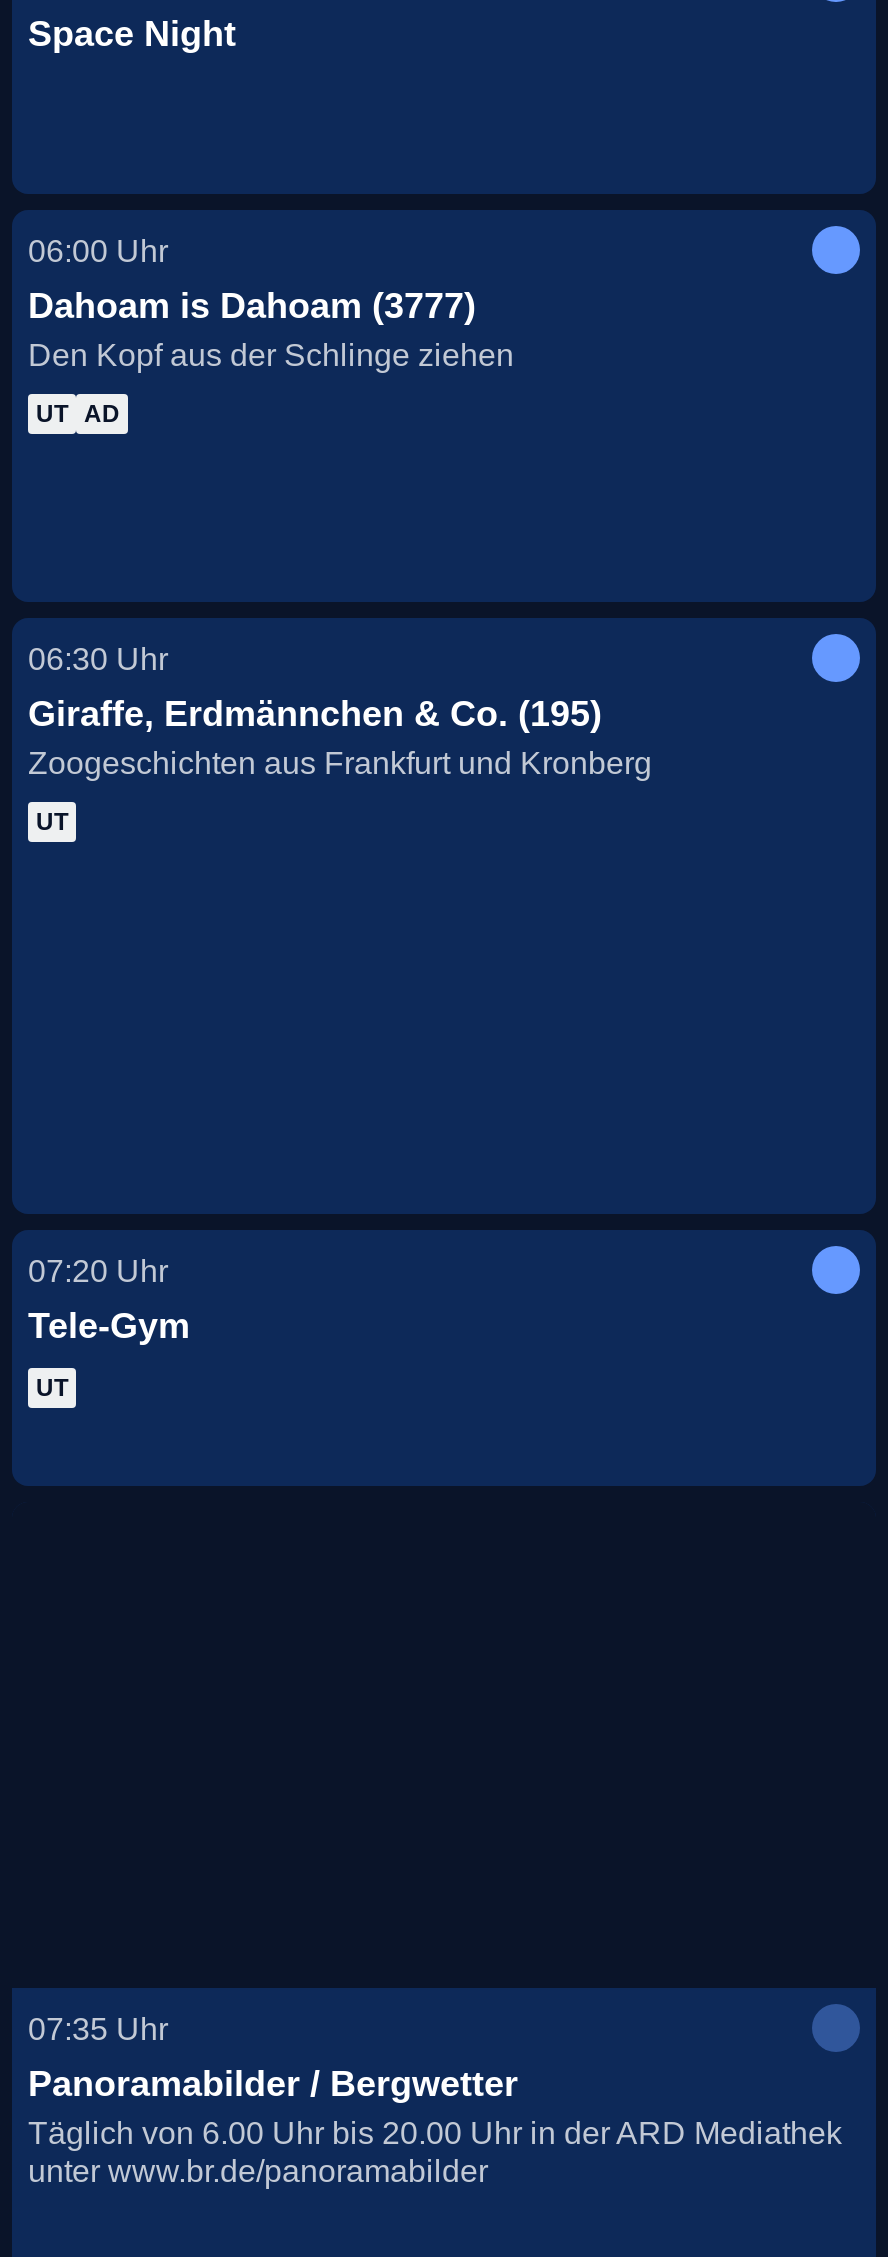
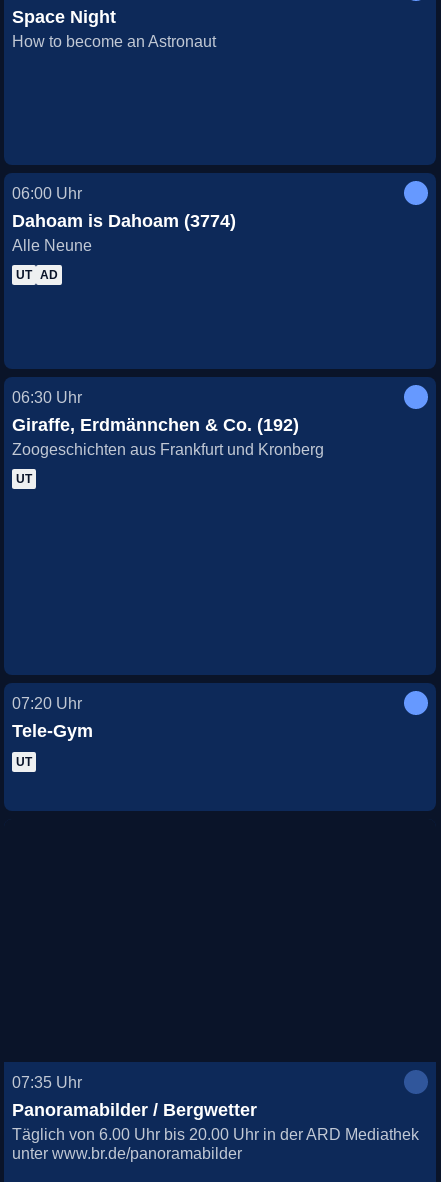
none -> [12,33,217,50] How to become an Astronaut
[28,286,514,372] Dahoam is Dahoam (3777) | Den Kopf aus der Schlinge ziehen -> [12,211,236,254] Dahoam is Dahoam (3774) | Alle Neune
[28,694,602,734] Giraffe, Erdmännchen & Co. (195) -> [12,415,299,435] Giraffe, Erdmännchen & Co. (192)

